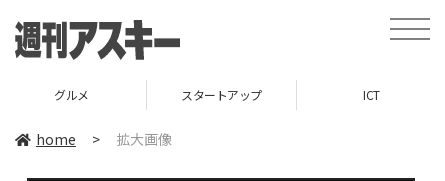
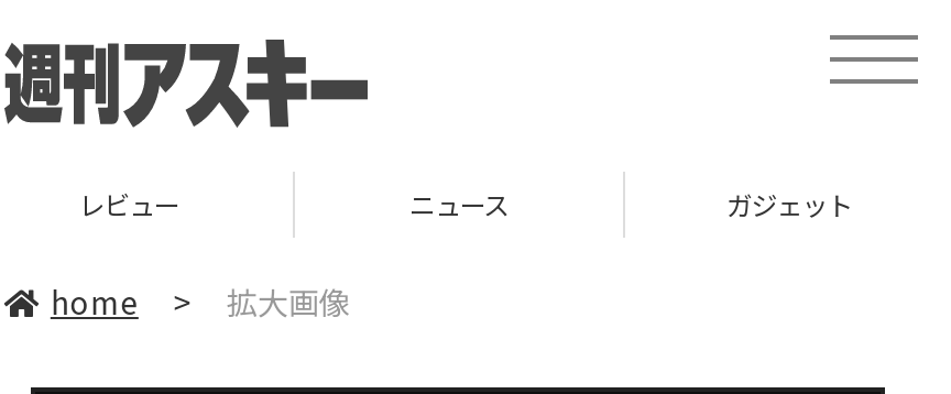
[54,86,380,103] グルメ | スタートアップ | ICT -> [78,185,853,222] レビュー | ニュース | ガジェット

